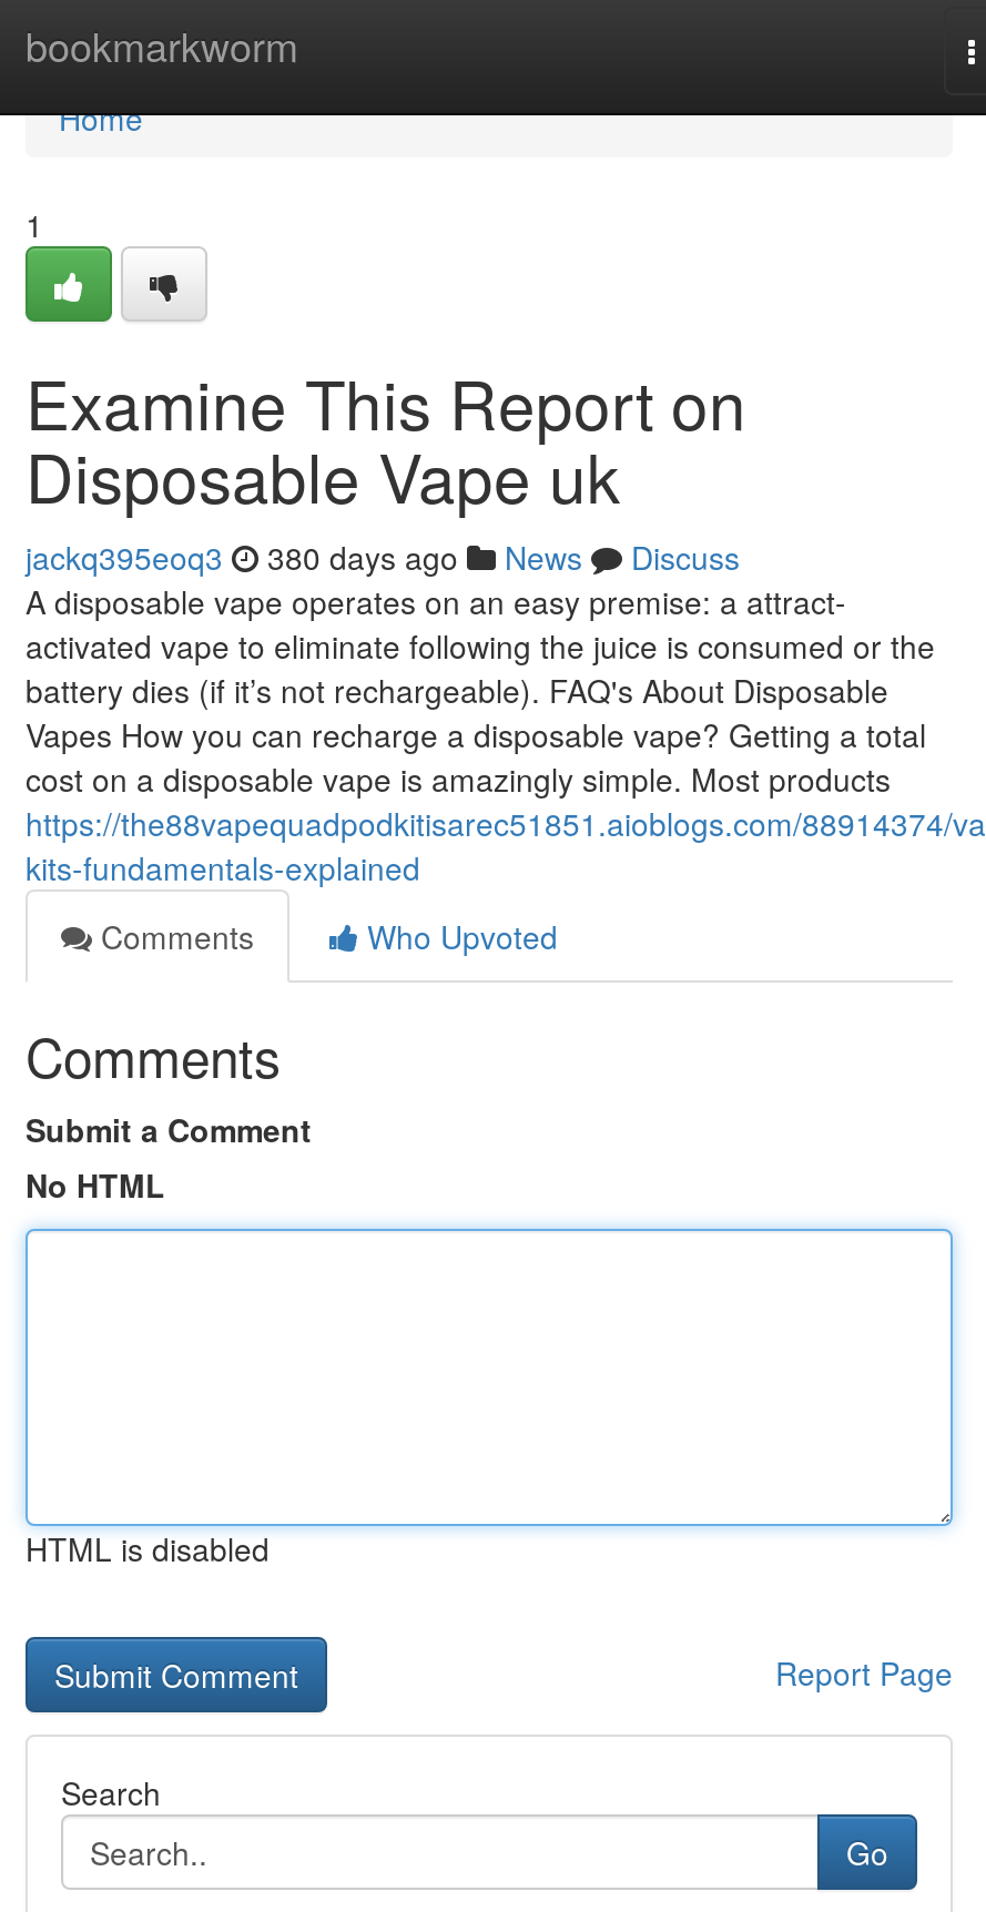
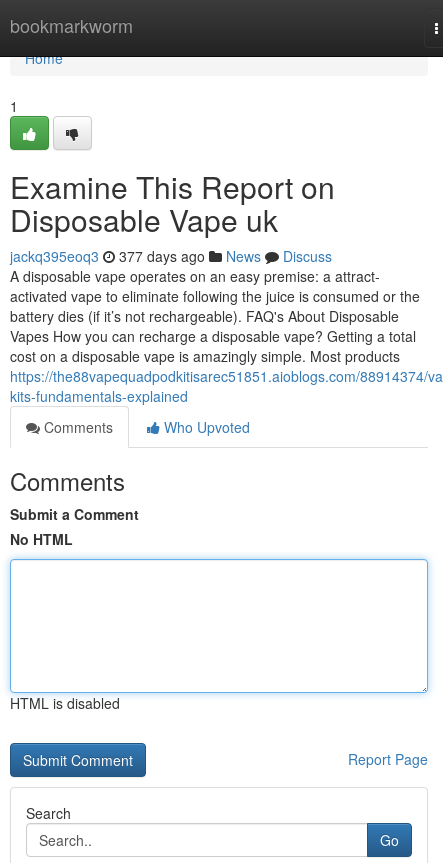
[26,535,740,579] jackq395eoq3 380 days ago News Discuss -> [10,246,332,266] jackq395eoq3 377 days ago News Discuss

